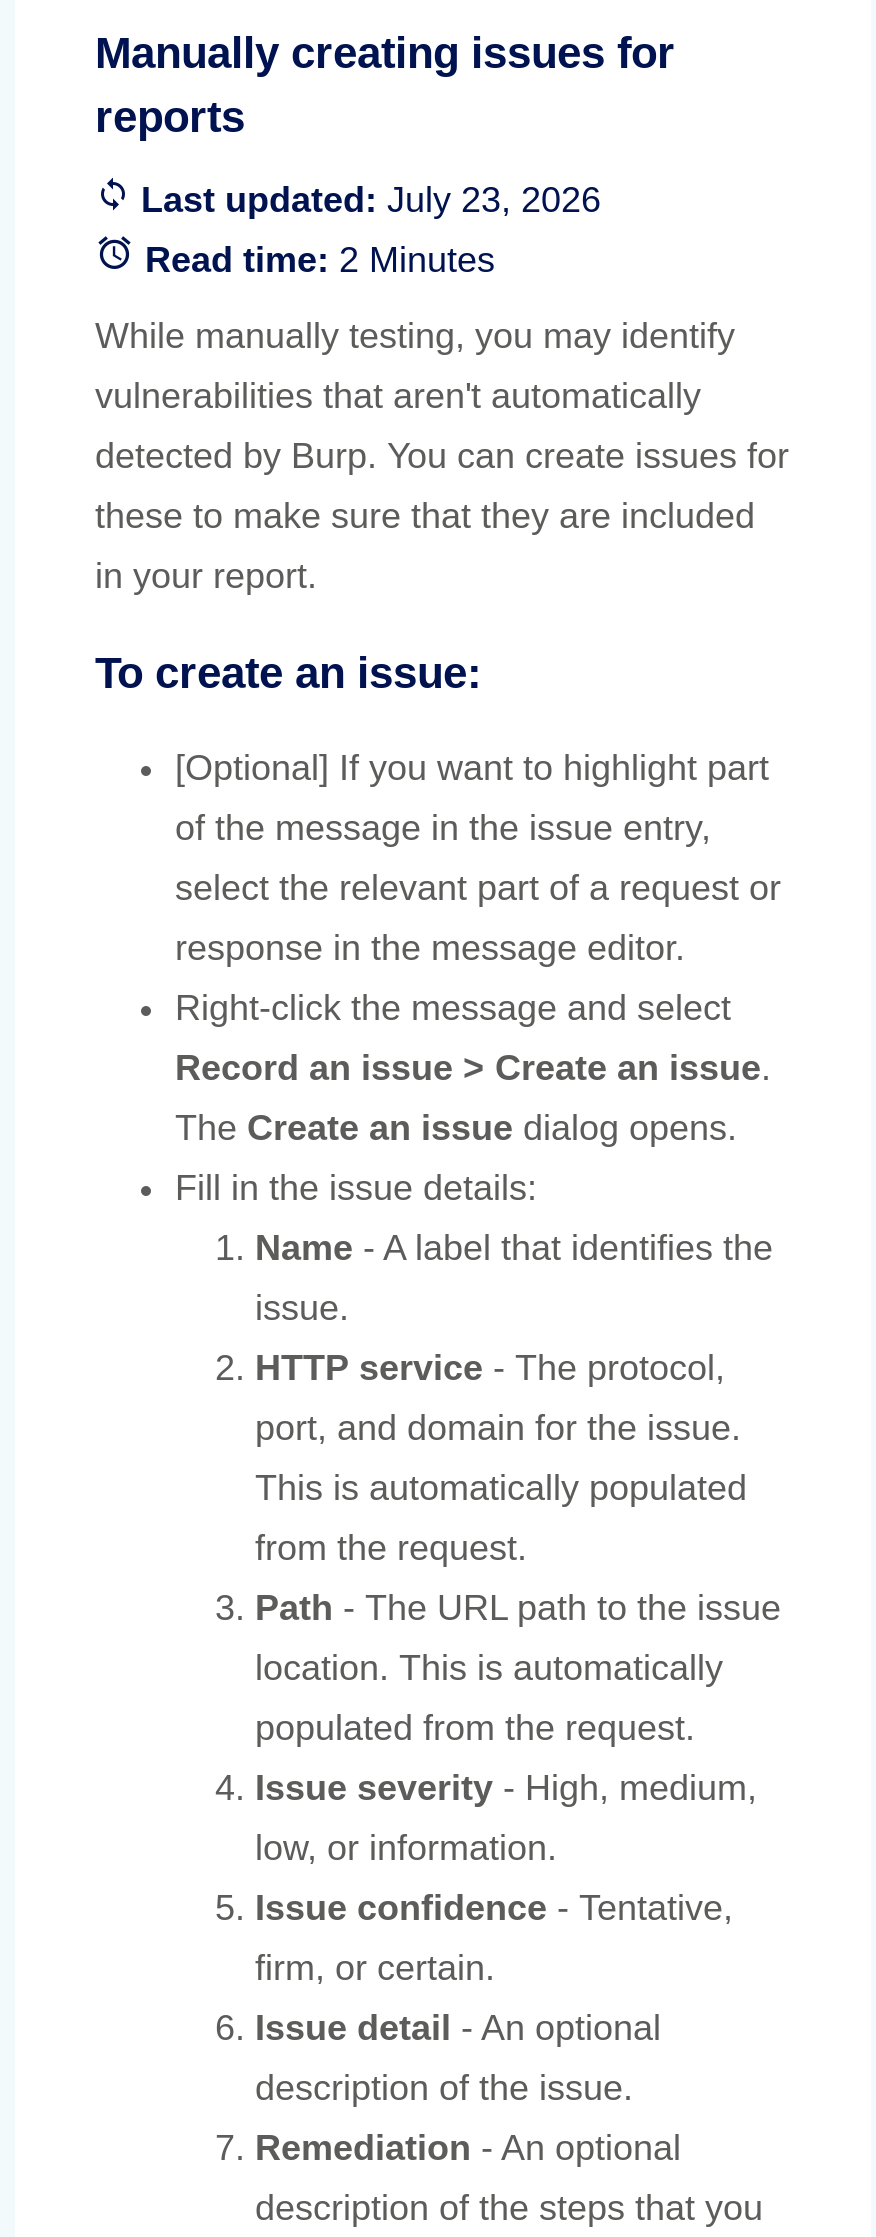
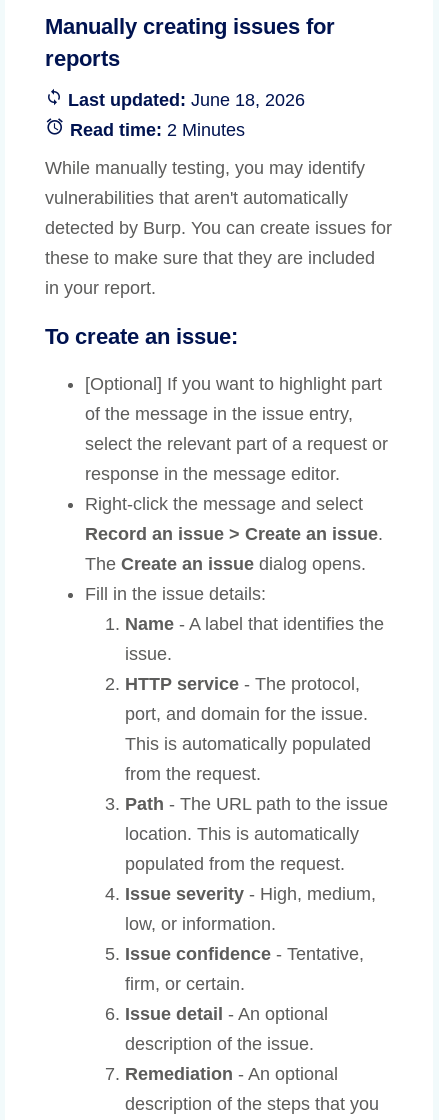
[141,179,601,219] Last updated: July 23, 2026 -> [68,90,305,110] Last updated: June 18, 2026

